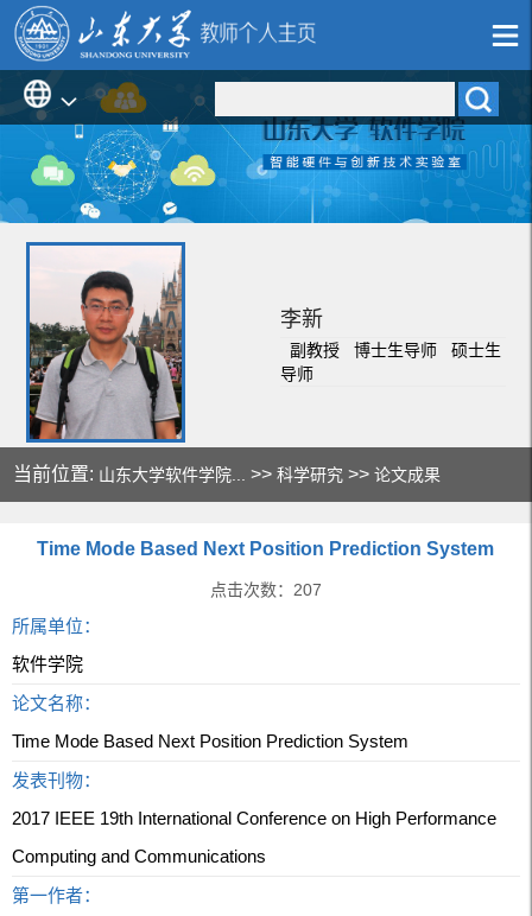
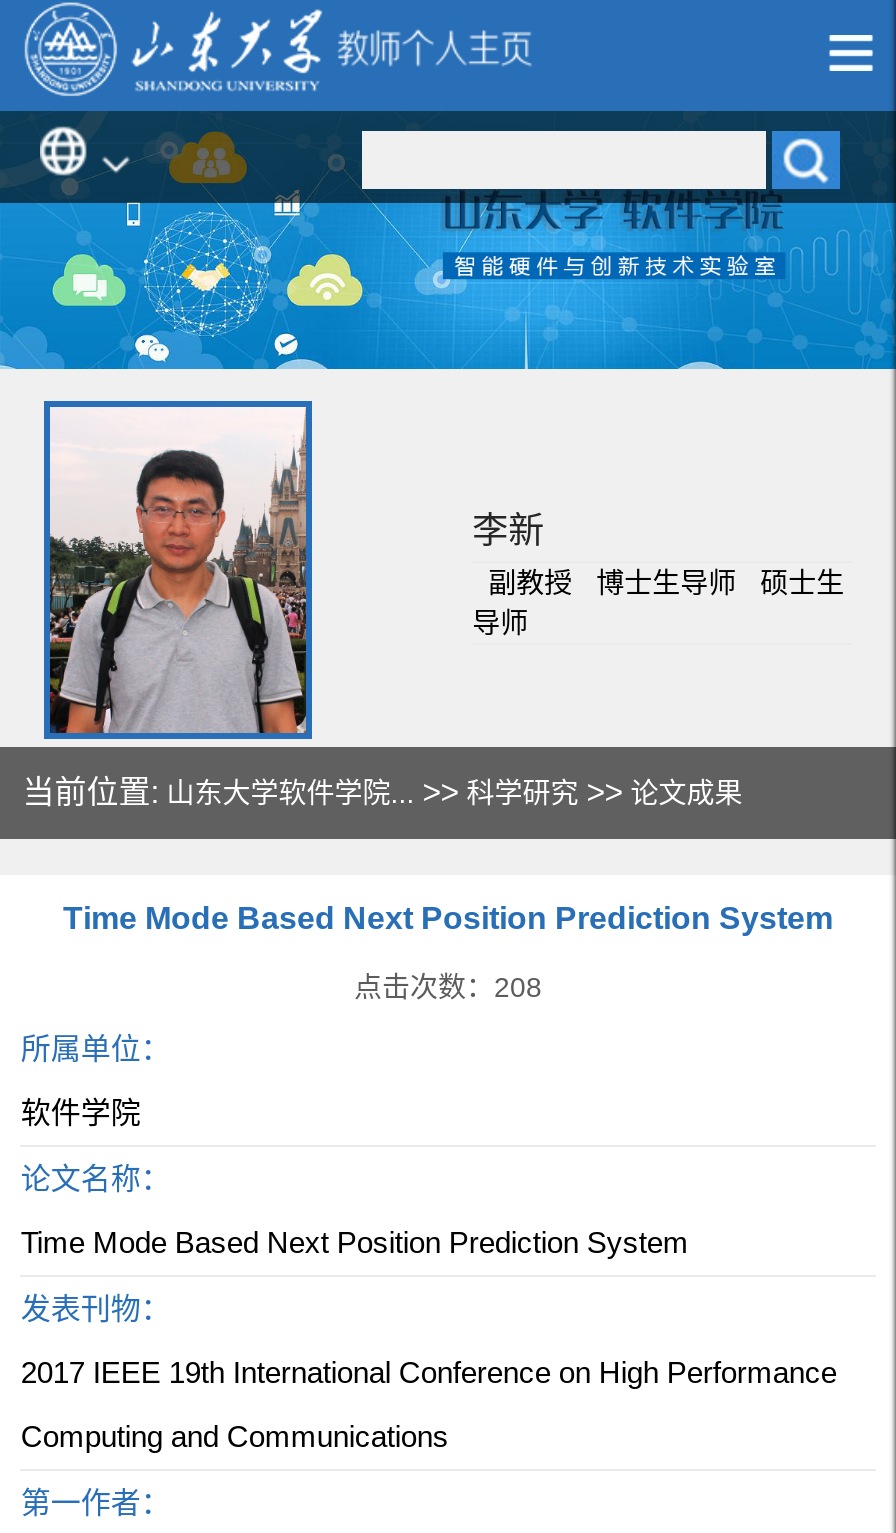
[210,580,322,599] 点击次数：207 -> [354,970,542,1002] 点击次数：208

